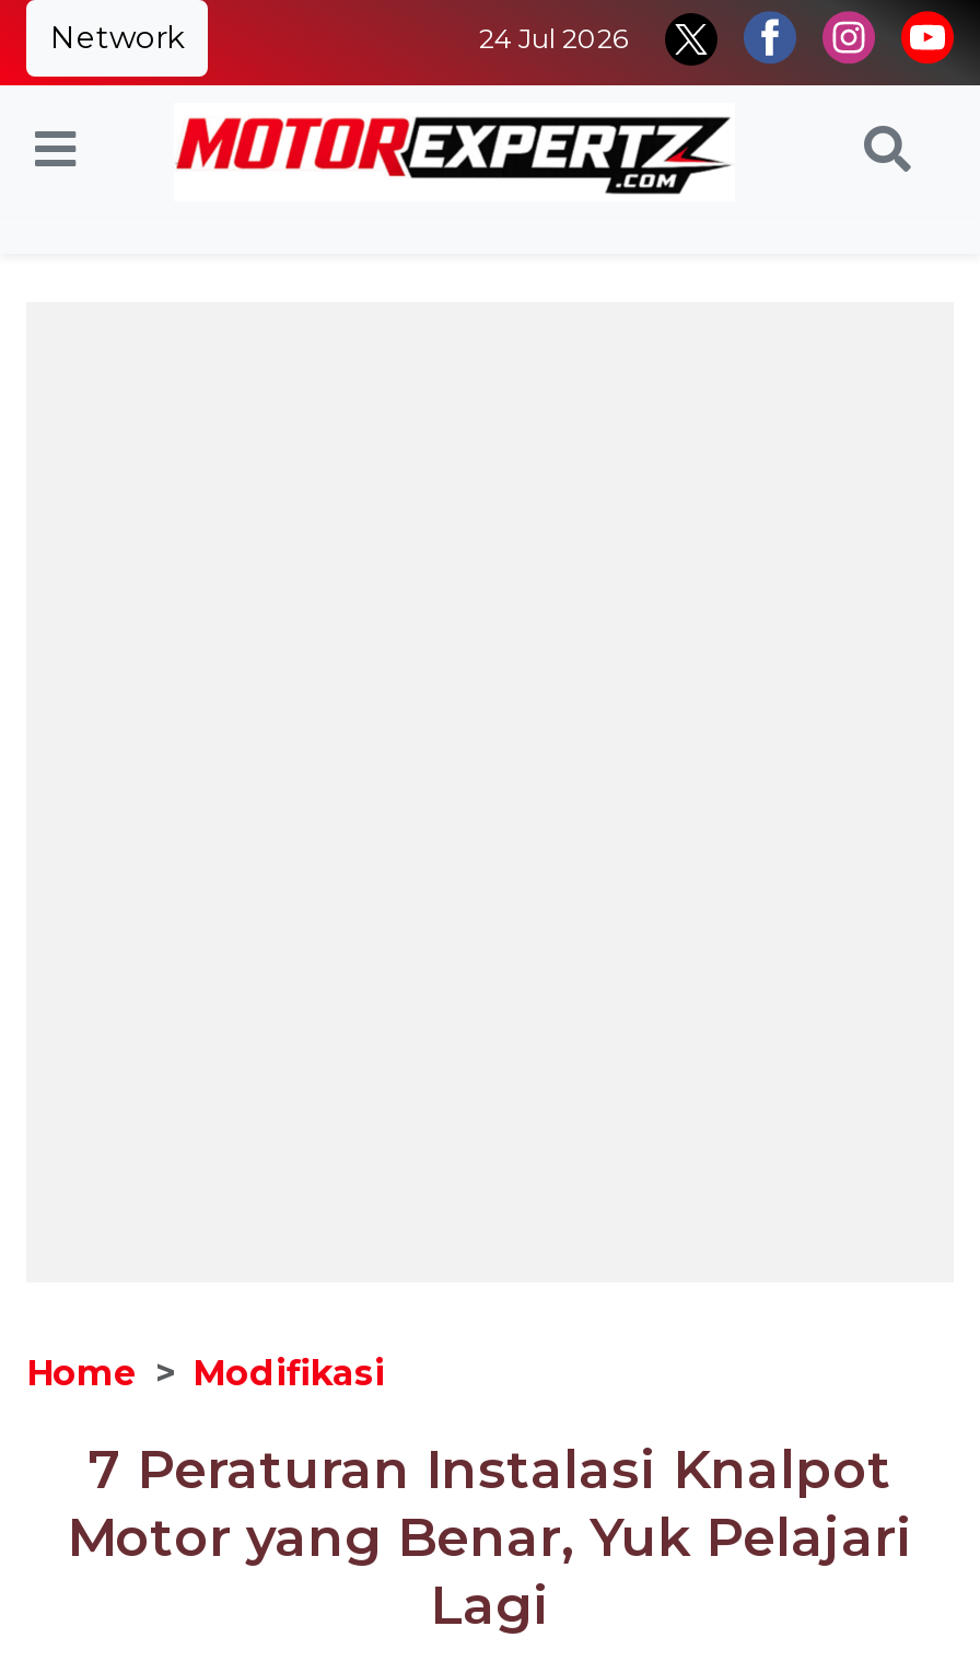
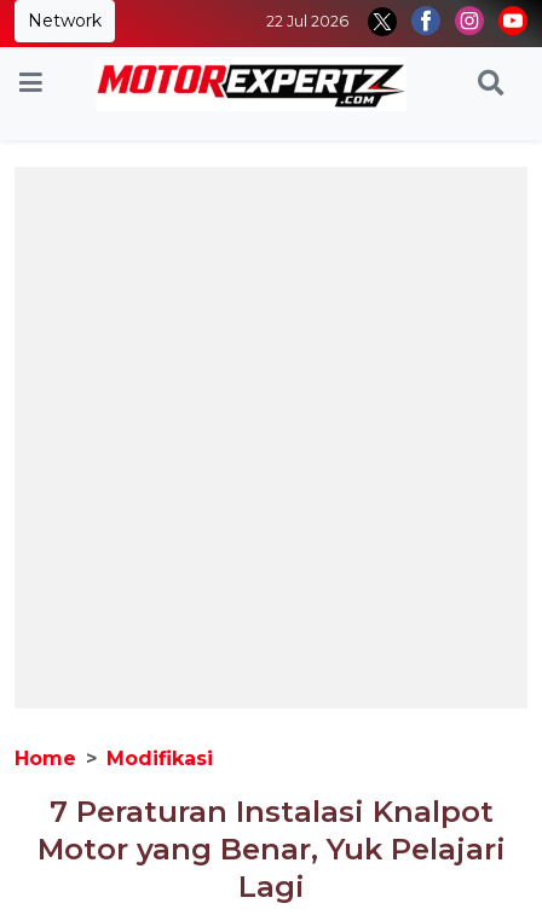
[479,22,630,55] 24 Jul 2026 -> [266,12,348,30] 22 Jul 2026

